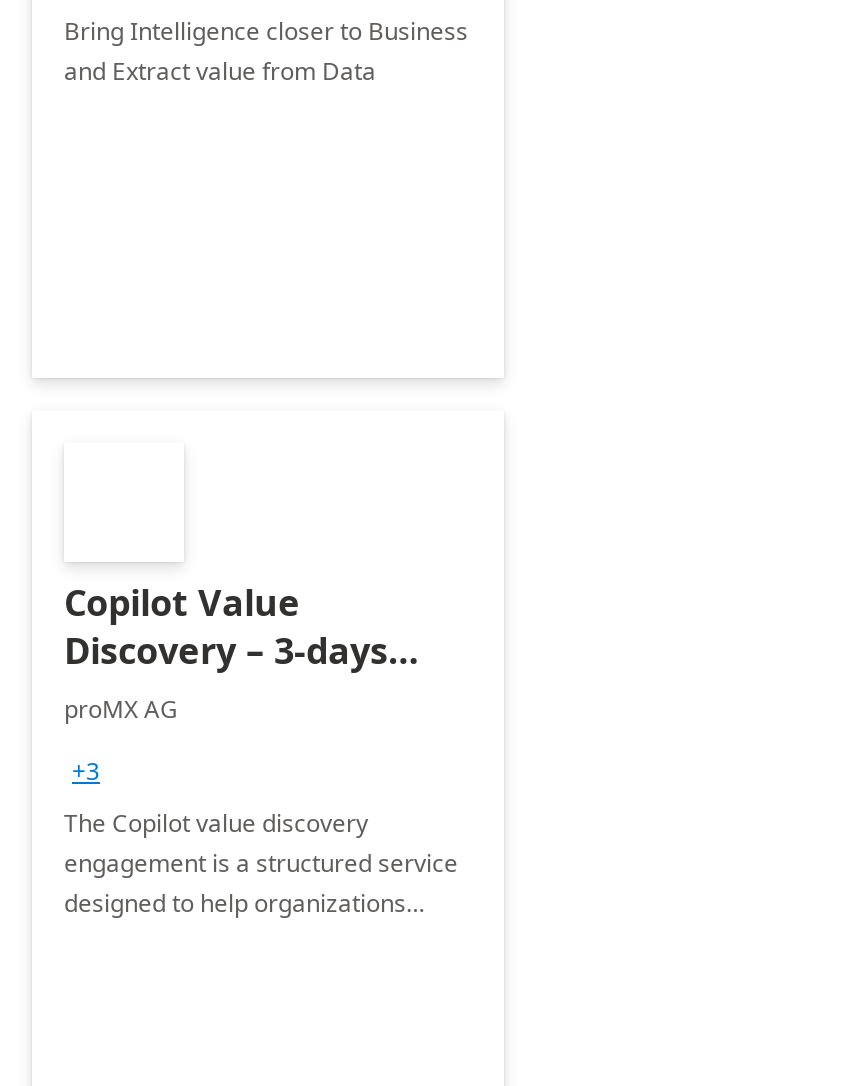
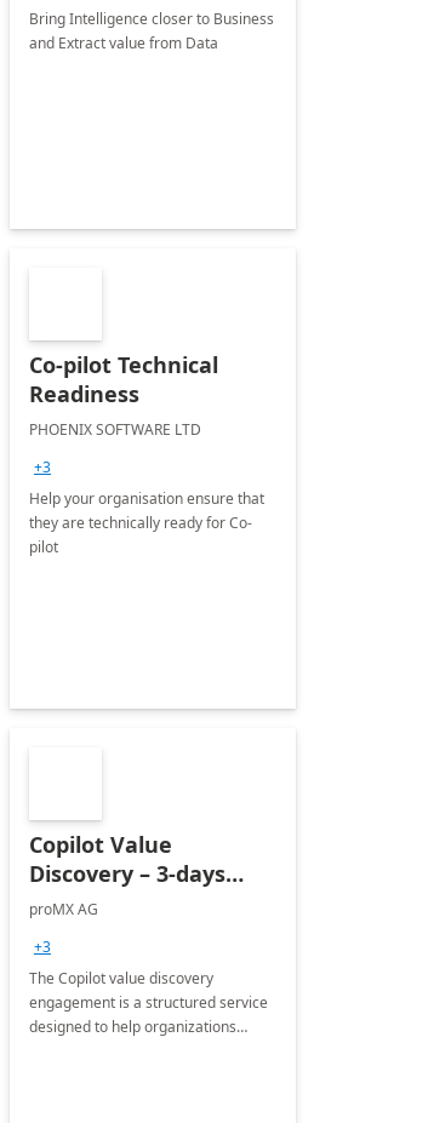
none -> [29,350,264,557] Co-pilot Technical | Readiness | PHOENIX SOFTWARE LTD | +3 | Help your organisation ensure that | they are technically ready for Co- | pilot

